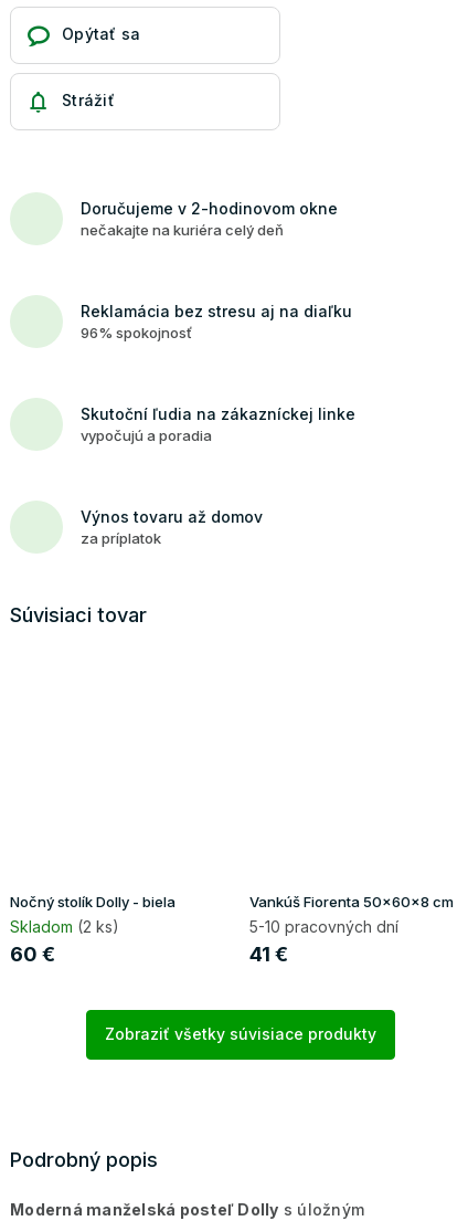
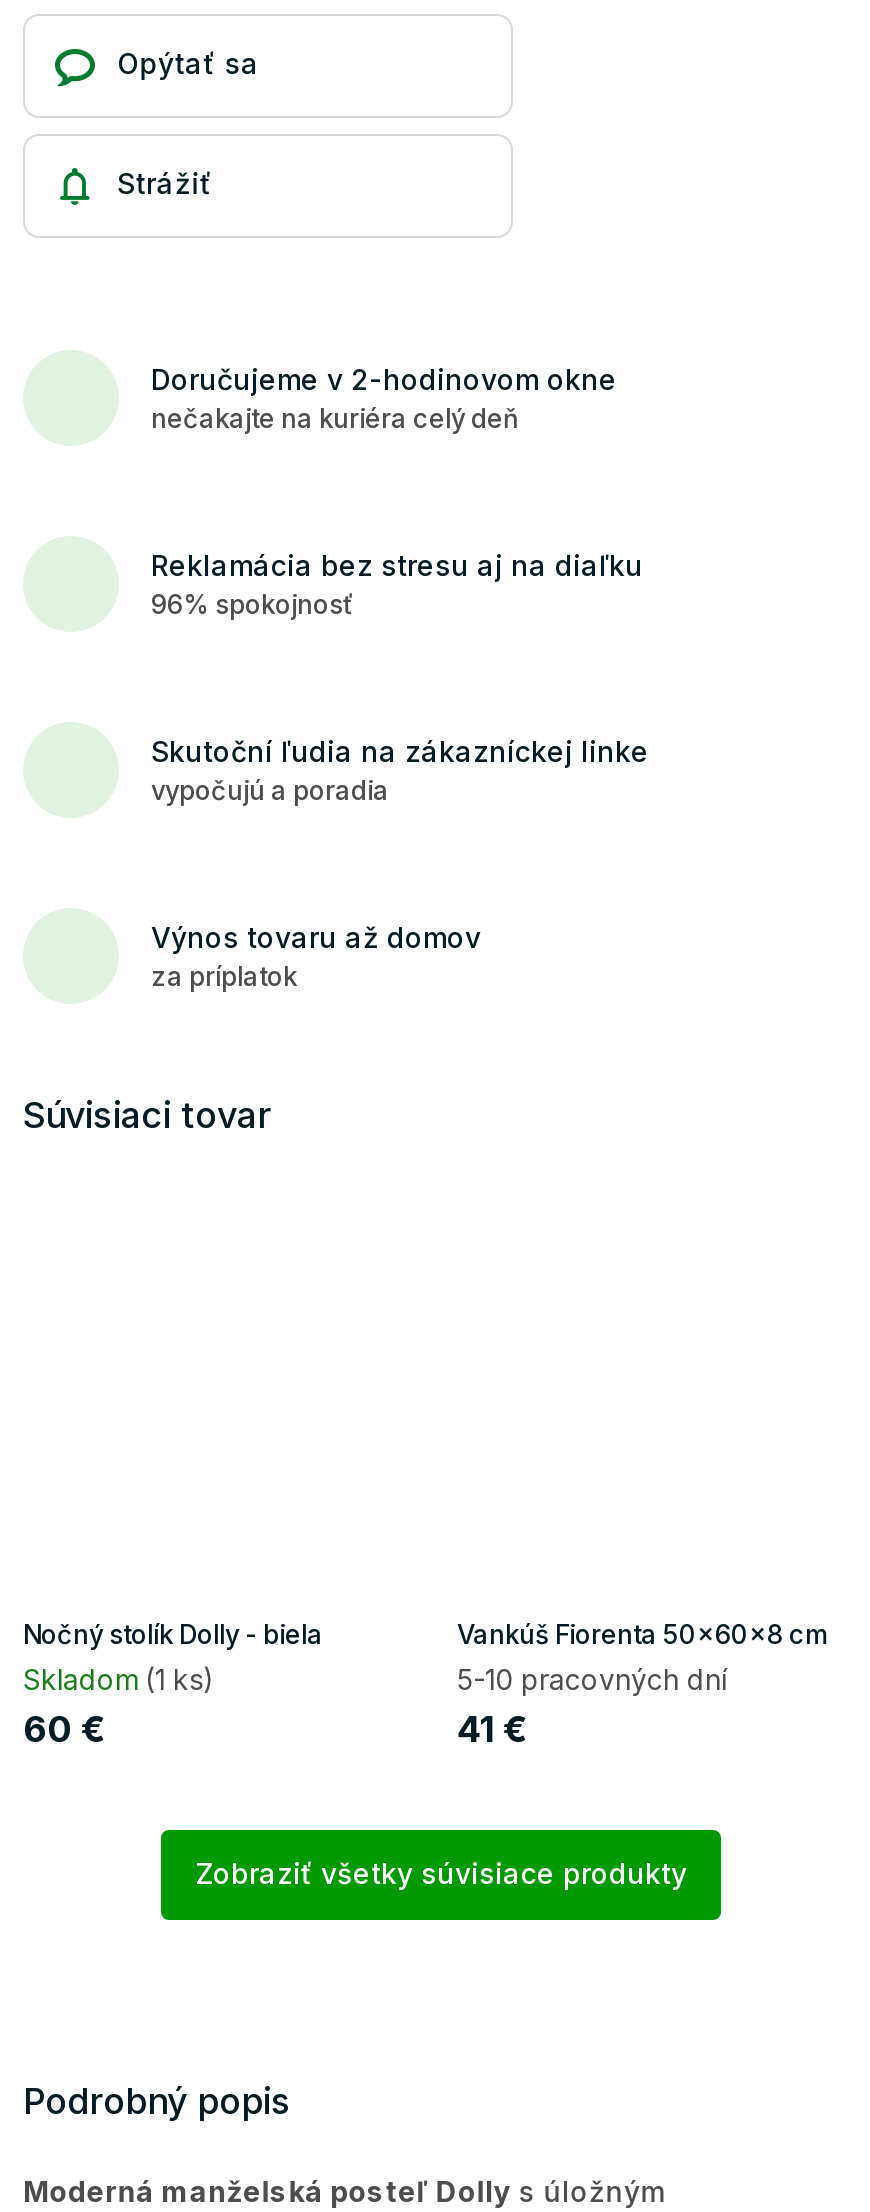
[10,917,119,936] Skladom (2 ks) -> [23,1662,215,1696] Skladom (1 ks)

